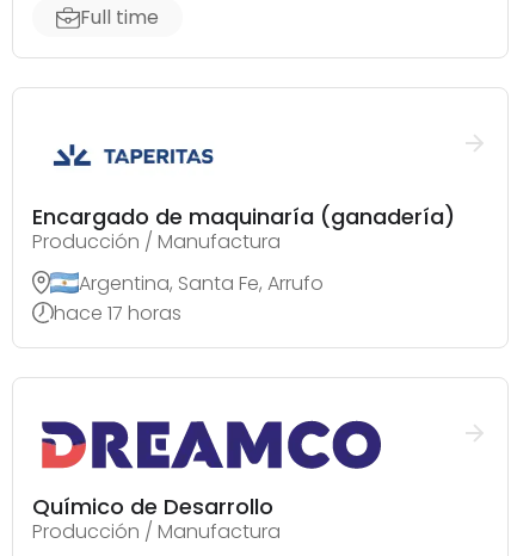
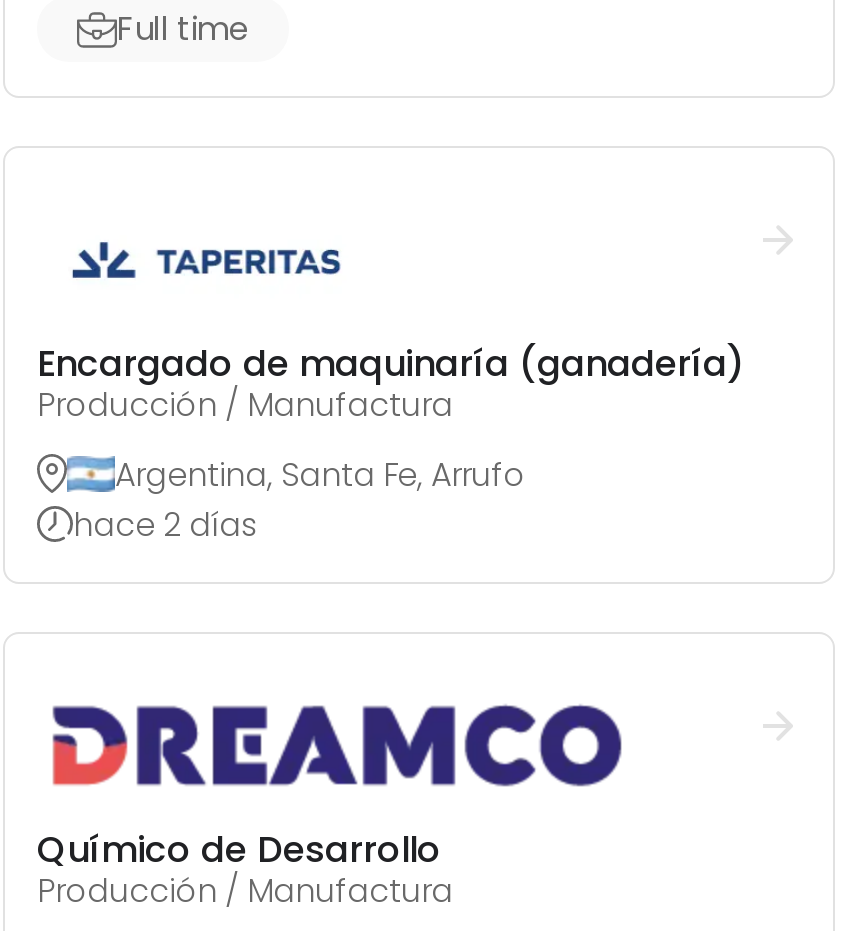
[54,299,181,327] hace 17 horas -> [73,502,257,548] hace 2 días

